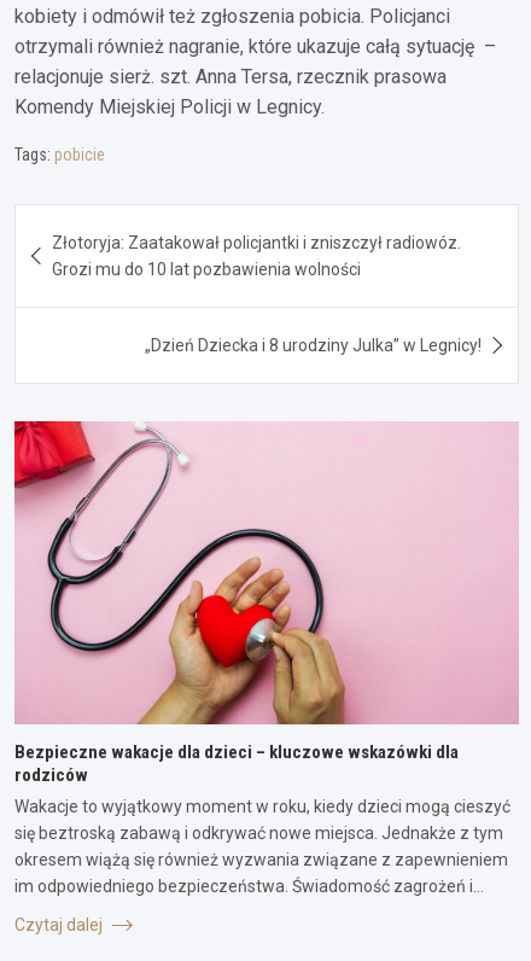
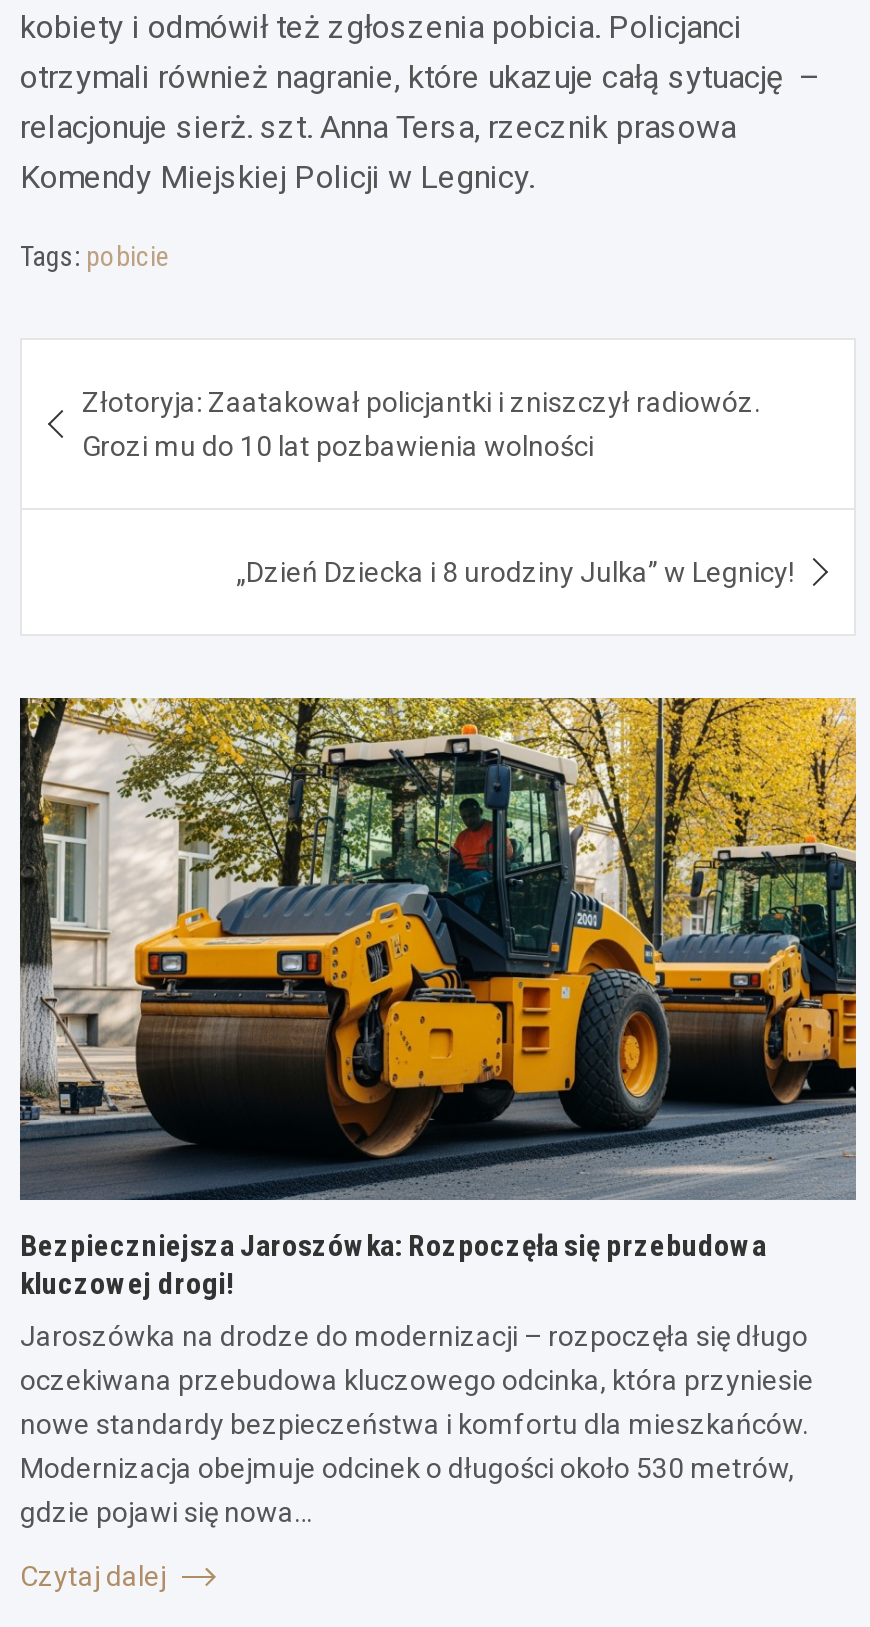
[13,420,519,785] [image] | Bezpieczne wakacje dla dzieci – kluczowe wskazówki dla | rodziców -> [18,696,858,1301] [image] | Bezpieczniejsza Jaroszówka: Rozpoczęła się przebudowa | kluczowej drogi!
[14,796,510,895] Wakacje to wyjątkowy moment w roku, kiedy dzieci mogą cieszyć | się beztroską zabawą i odkrywać nowe miejsca. Jednakże z tym | okresem wiążą się również wyzwania związane z zapewnieniem | im odpowiedniego bezpieczeństwa. Świadomość zagrożeń i… -> [20,1319,814,1527] Jaroszówka na drodze do modernizacji – rozpoczęła się długo | oczekiwana przebudowa kluczowego odcinka, która przyniesie | nowe standardy bezpieczeństwa i komfortu dla mieszkańców. | Modernizacja obejmuje odcinek o długości około 530 metrów, | gdzie pojawi się nowa…

